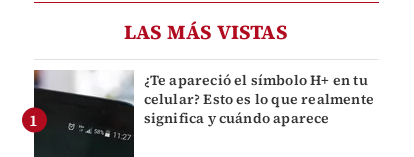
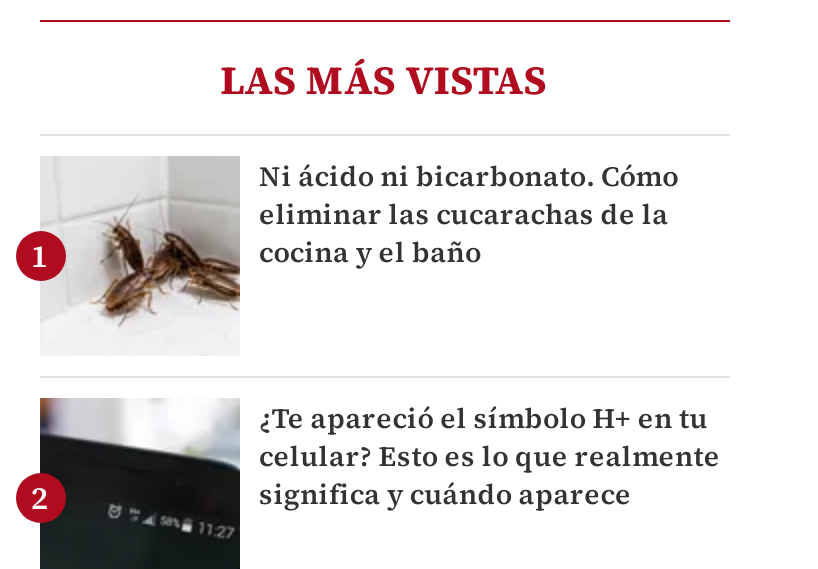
none -> [36,156,679,328] [image] | Ni ácido ni bicarbonato. Cómo | eliminar las cucarachas de la | cocina y el baño

